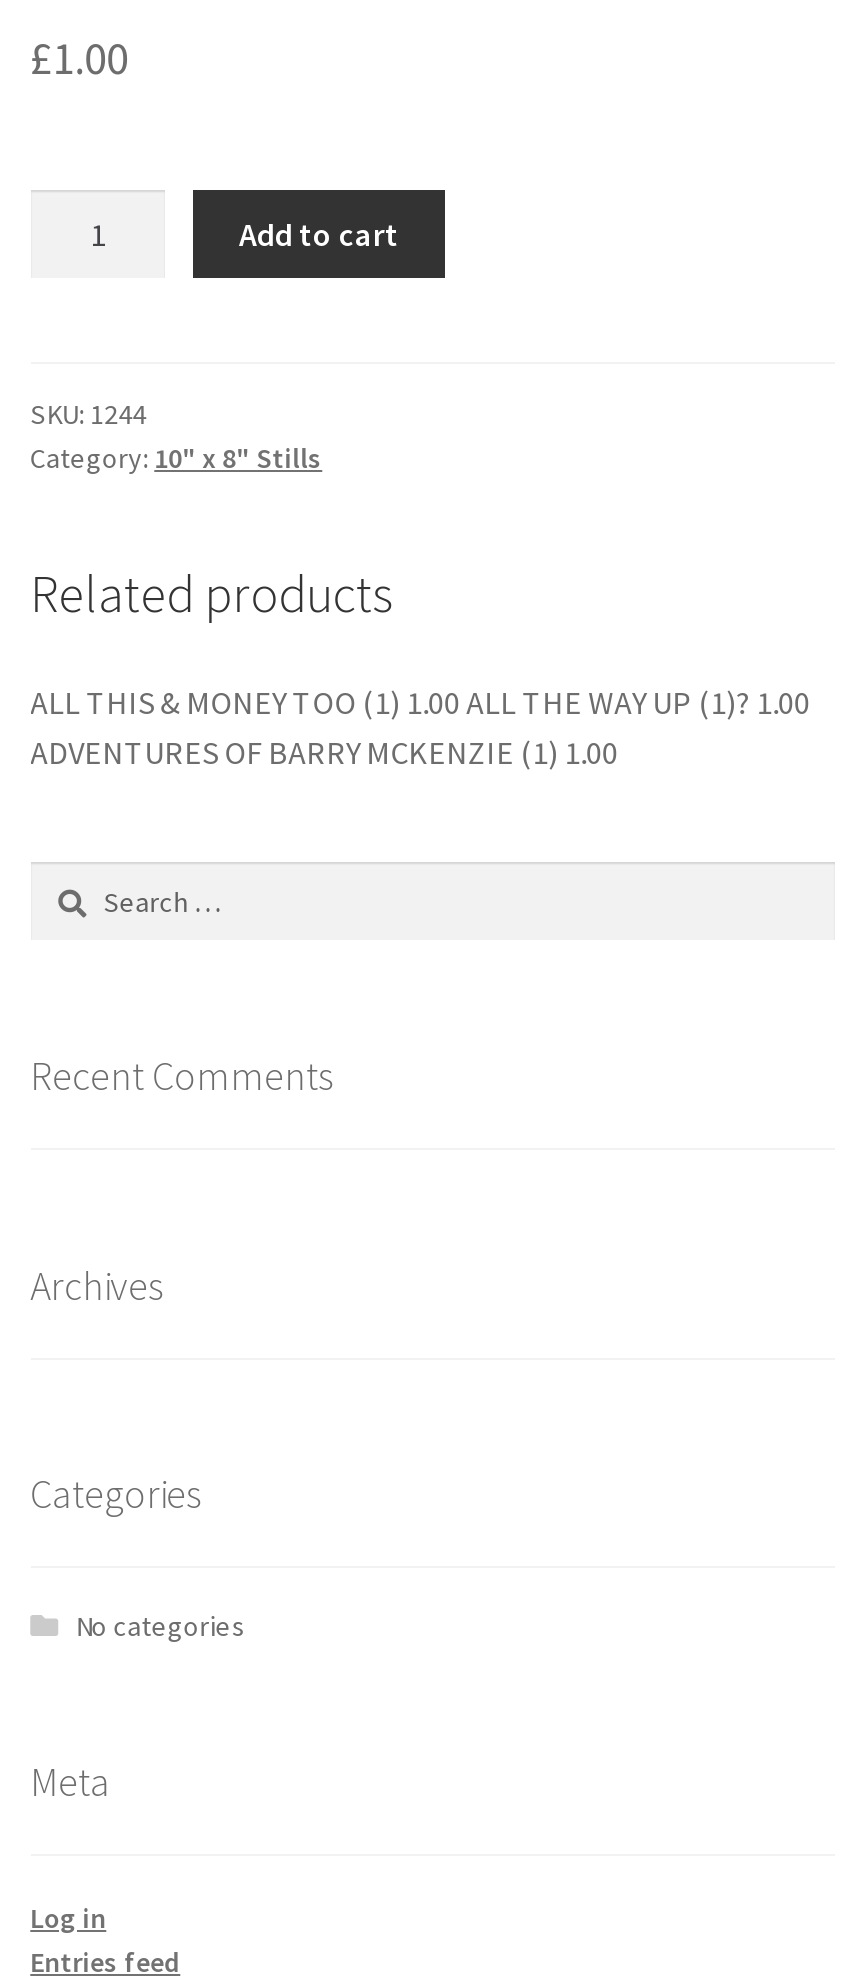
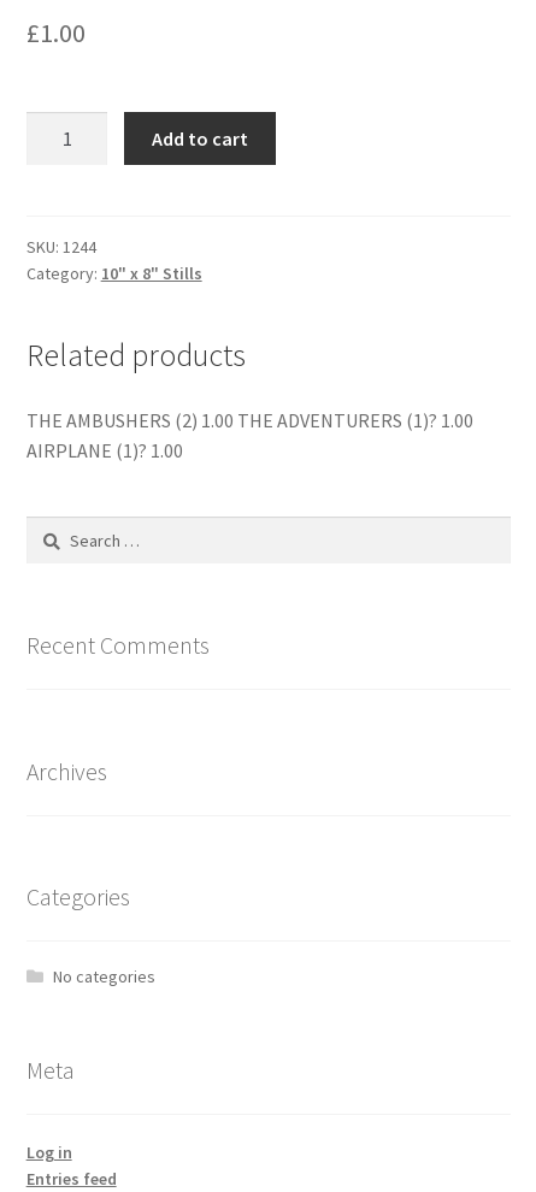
[30,682,810,772] ALL THIS & MONEY TOO (1) 1.00 ALL THE WAY UP (1)? 1.00 | ADVENTURES OF BARRY MCKENZIE (1) 1.00 -> [26,408,473,462] THE AMBUSHERS (2) 1.00 THE ADVENTURERS (1)? 1.00 | AIRPLANE (1)? 1.00

